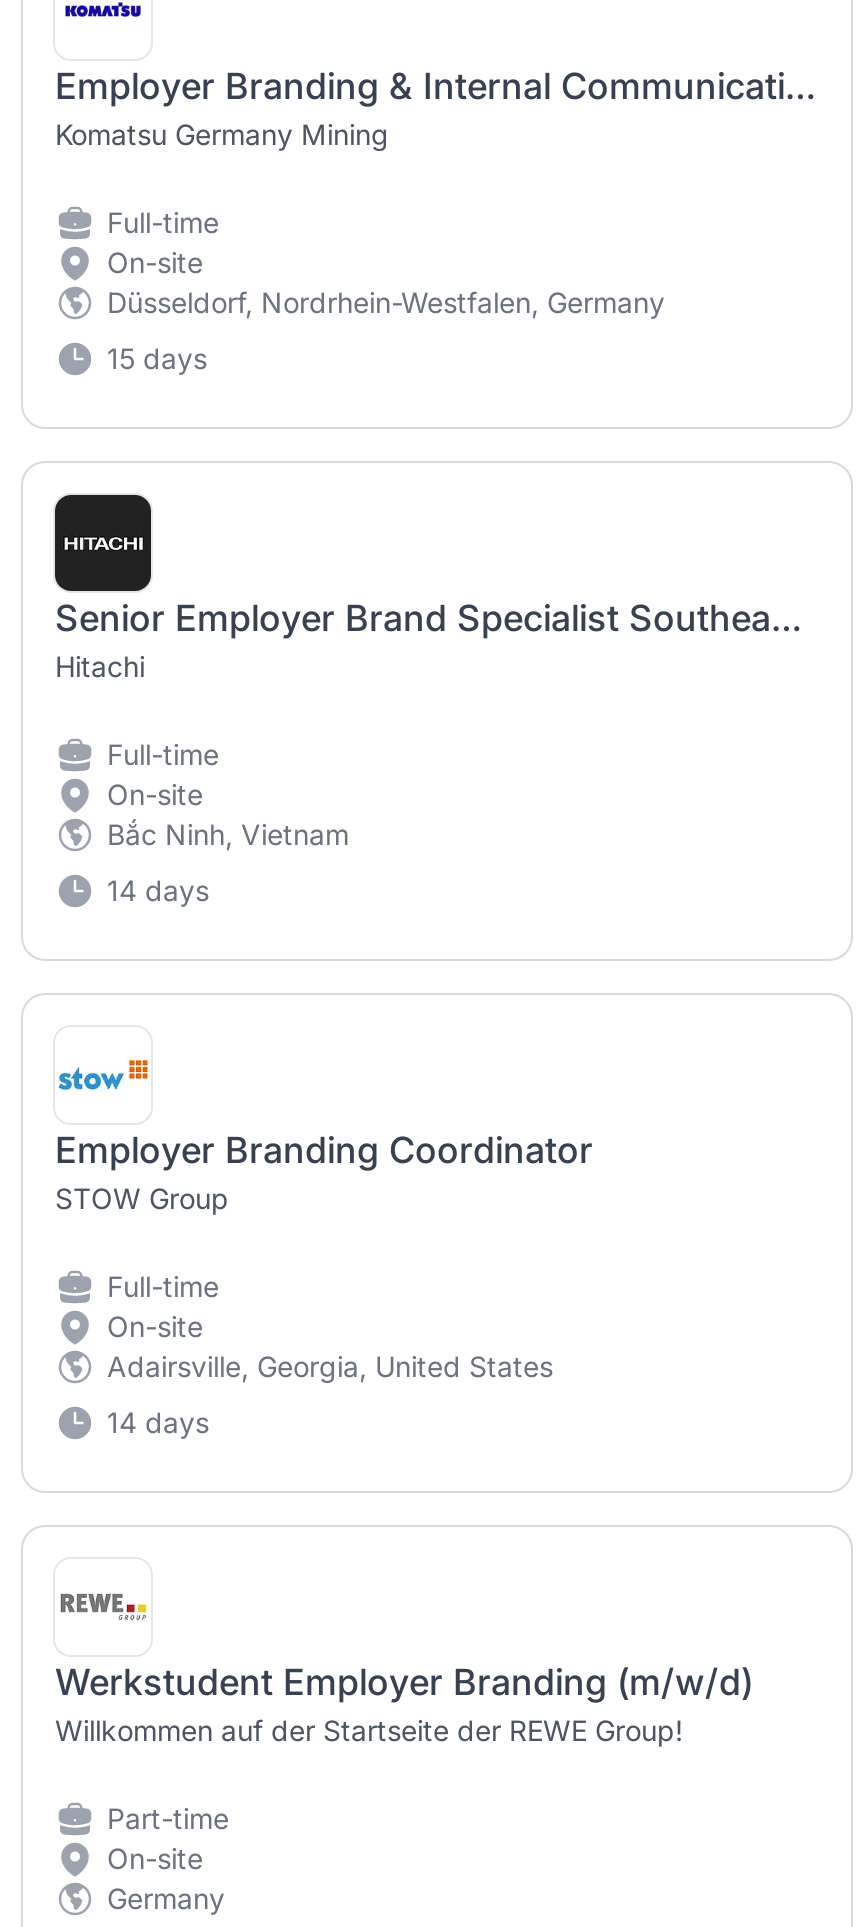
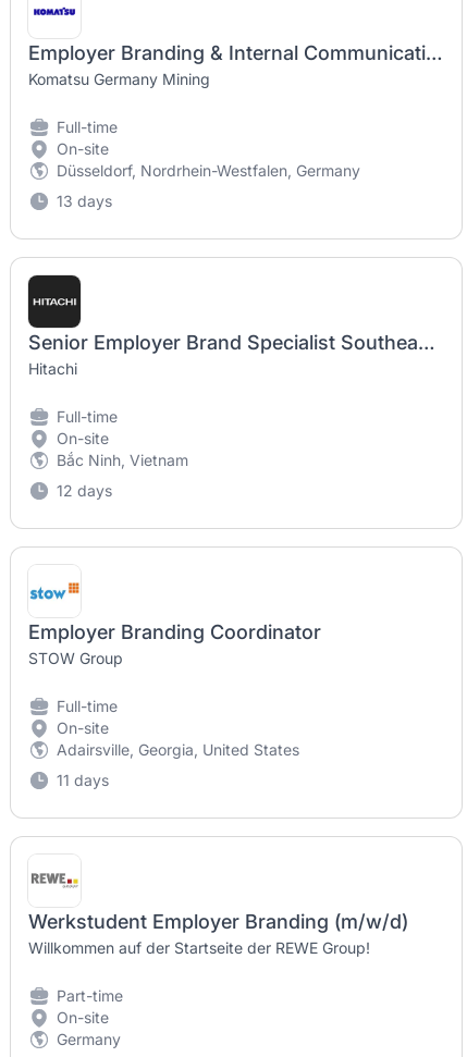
[107,342,207,376] 15 days -> [57,192,112,210] 13 days
[107,874,209,908] 14 days -> [57,481,112,500] 12 days
[107,1406,209,1440] 14 days -> [57,771,109,790] 11 days

